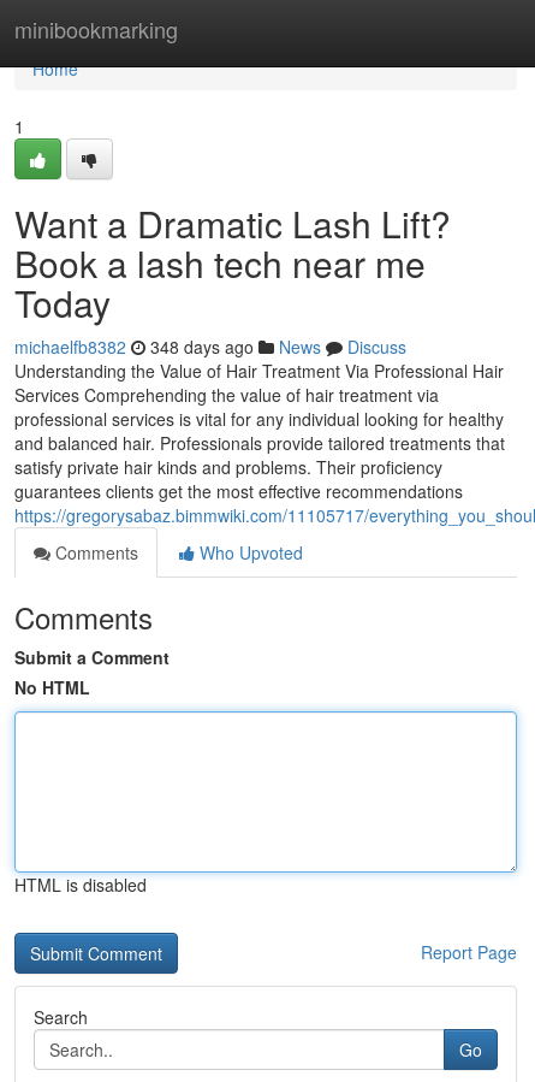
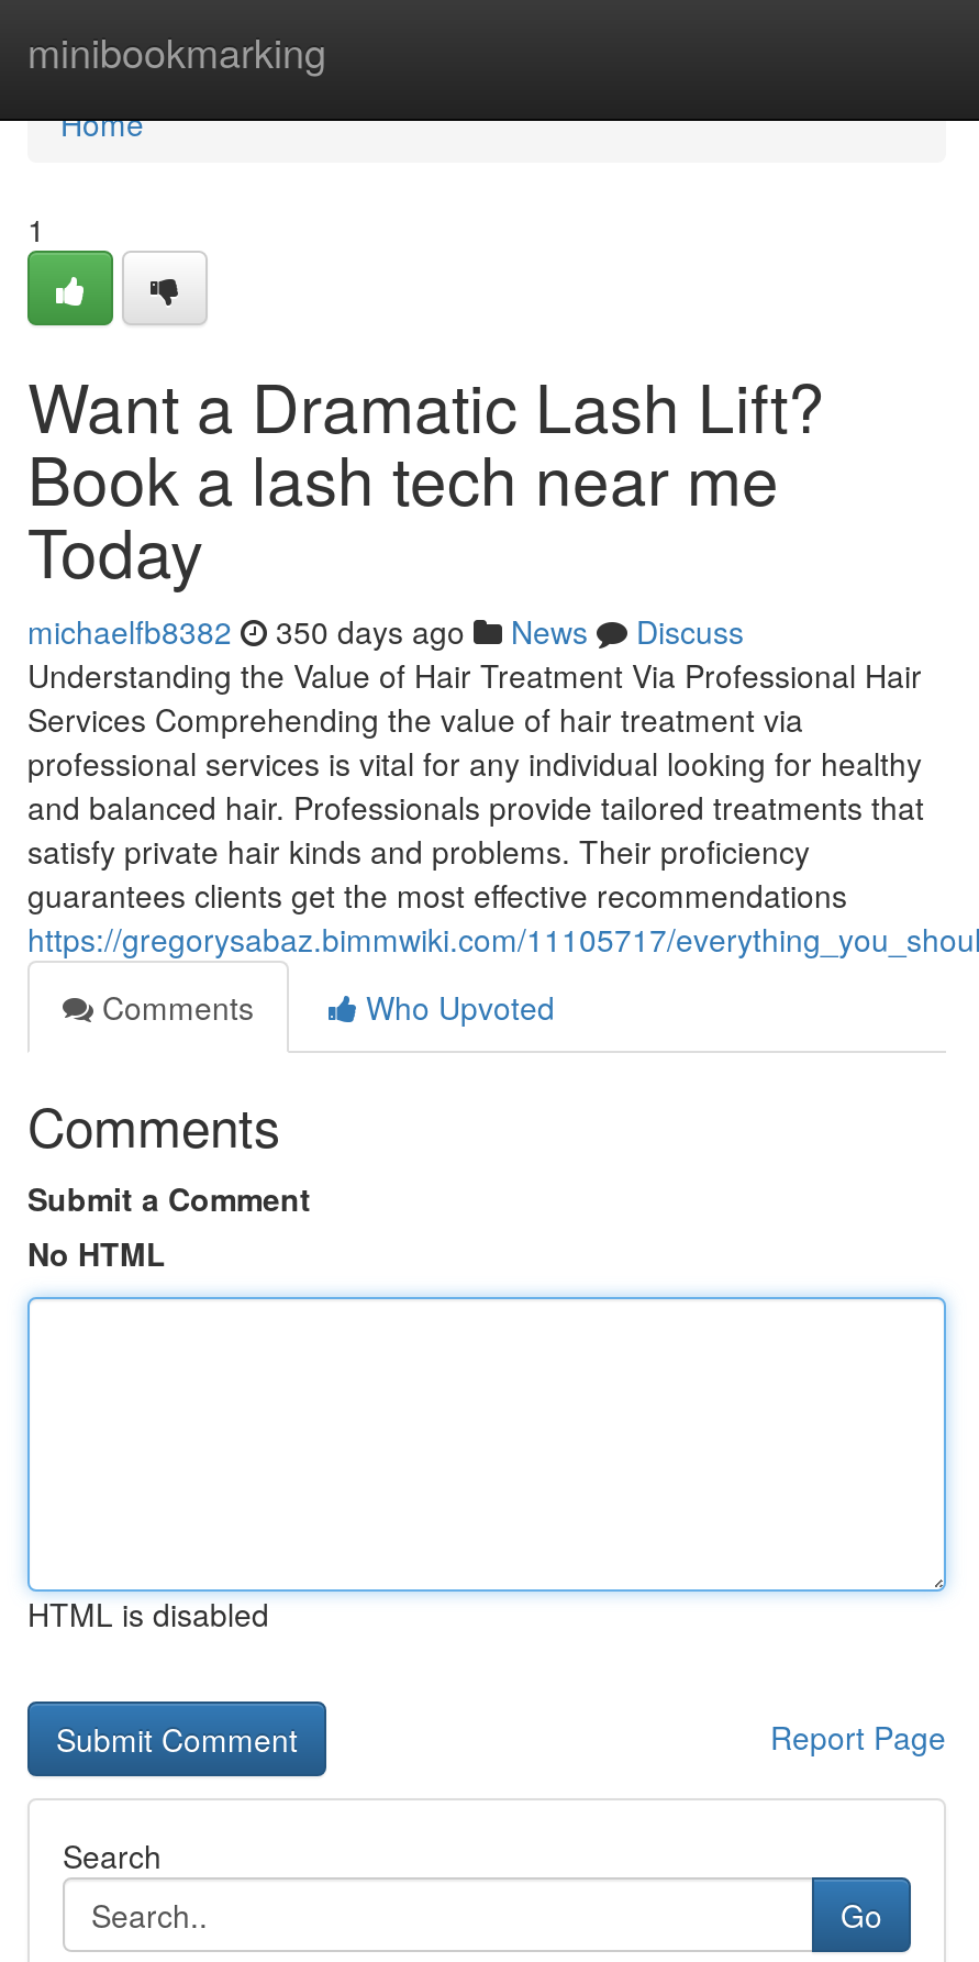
[14,335,406,359] michaelfb8382 348 days ago News Discuss -> [27,609,744,653] michaelfb8382 350 days ago News Discuss

